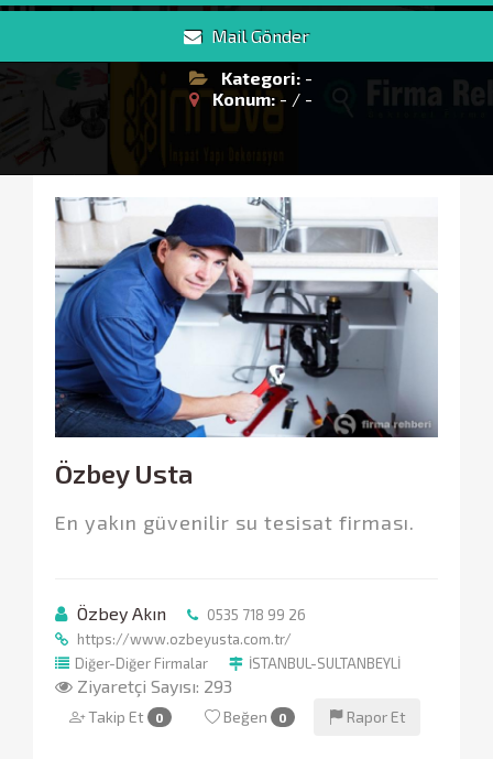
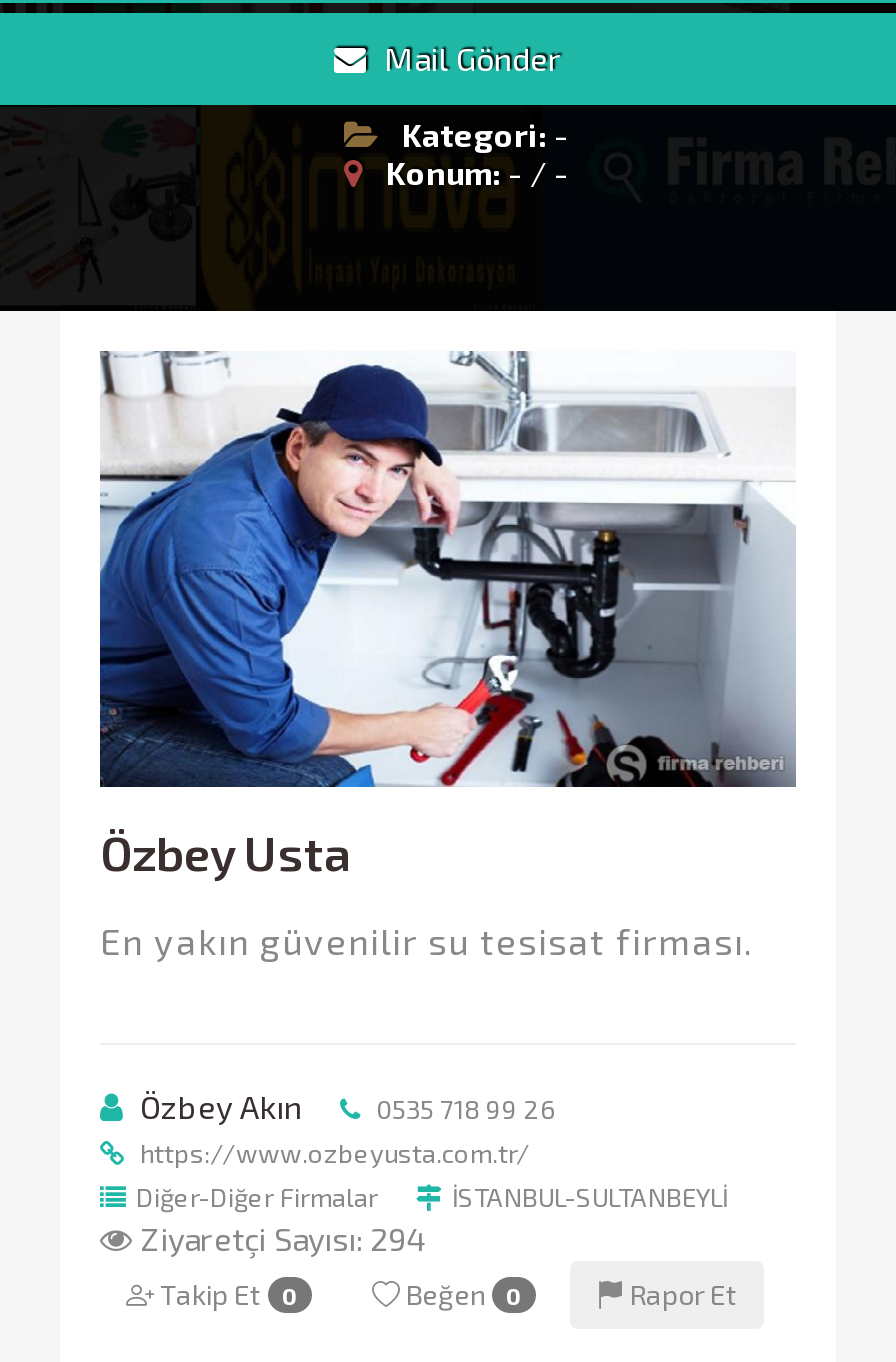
[73,675,232,696] Ziyaretçi Sayısı: 293 -> [132,1219,426,1257] Ziyaretçi Sayısı: 294

